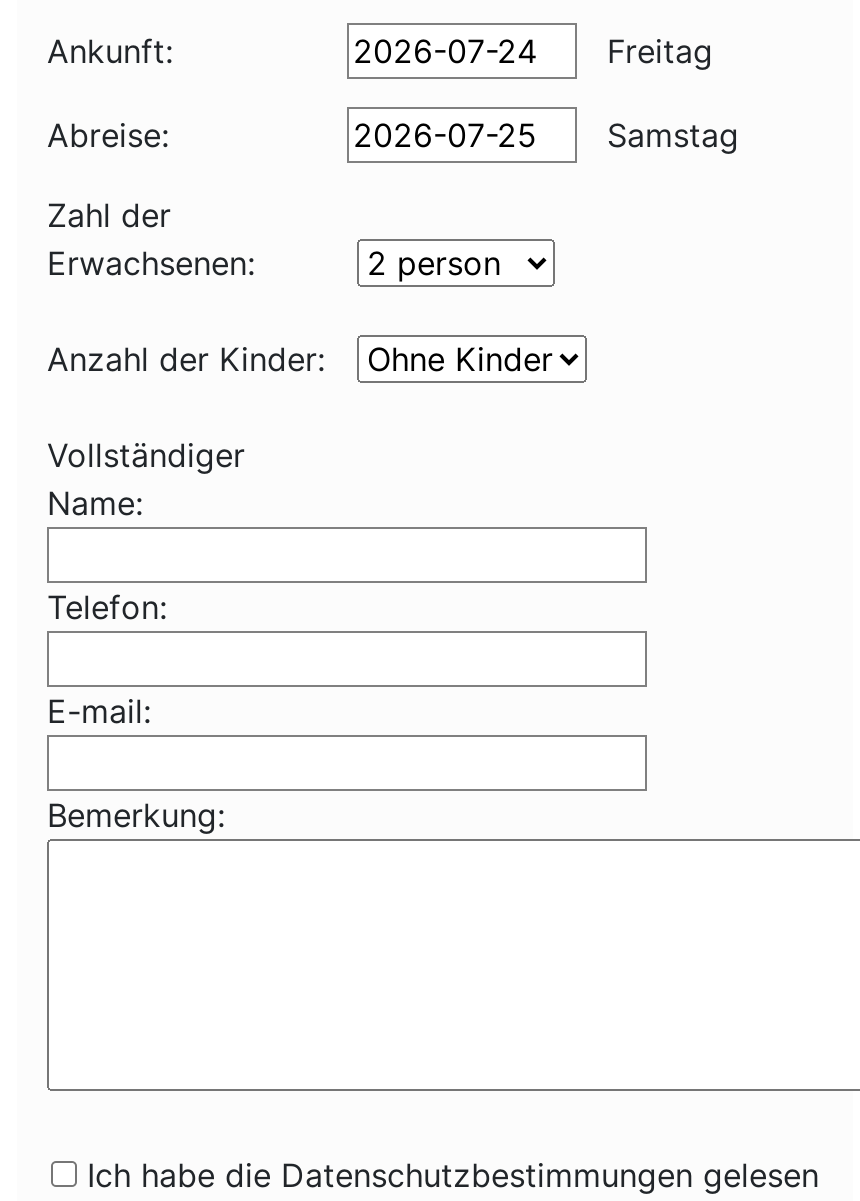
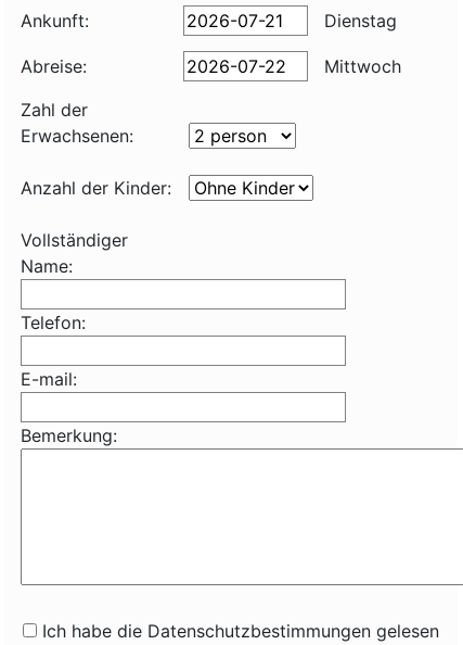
[597,31,713,71] Freitag -> [319,10,397,31] Dienstag
[597,115,739,155] Samstag -> [319,55,401,77] Mittwoch

